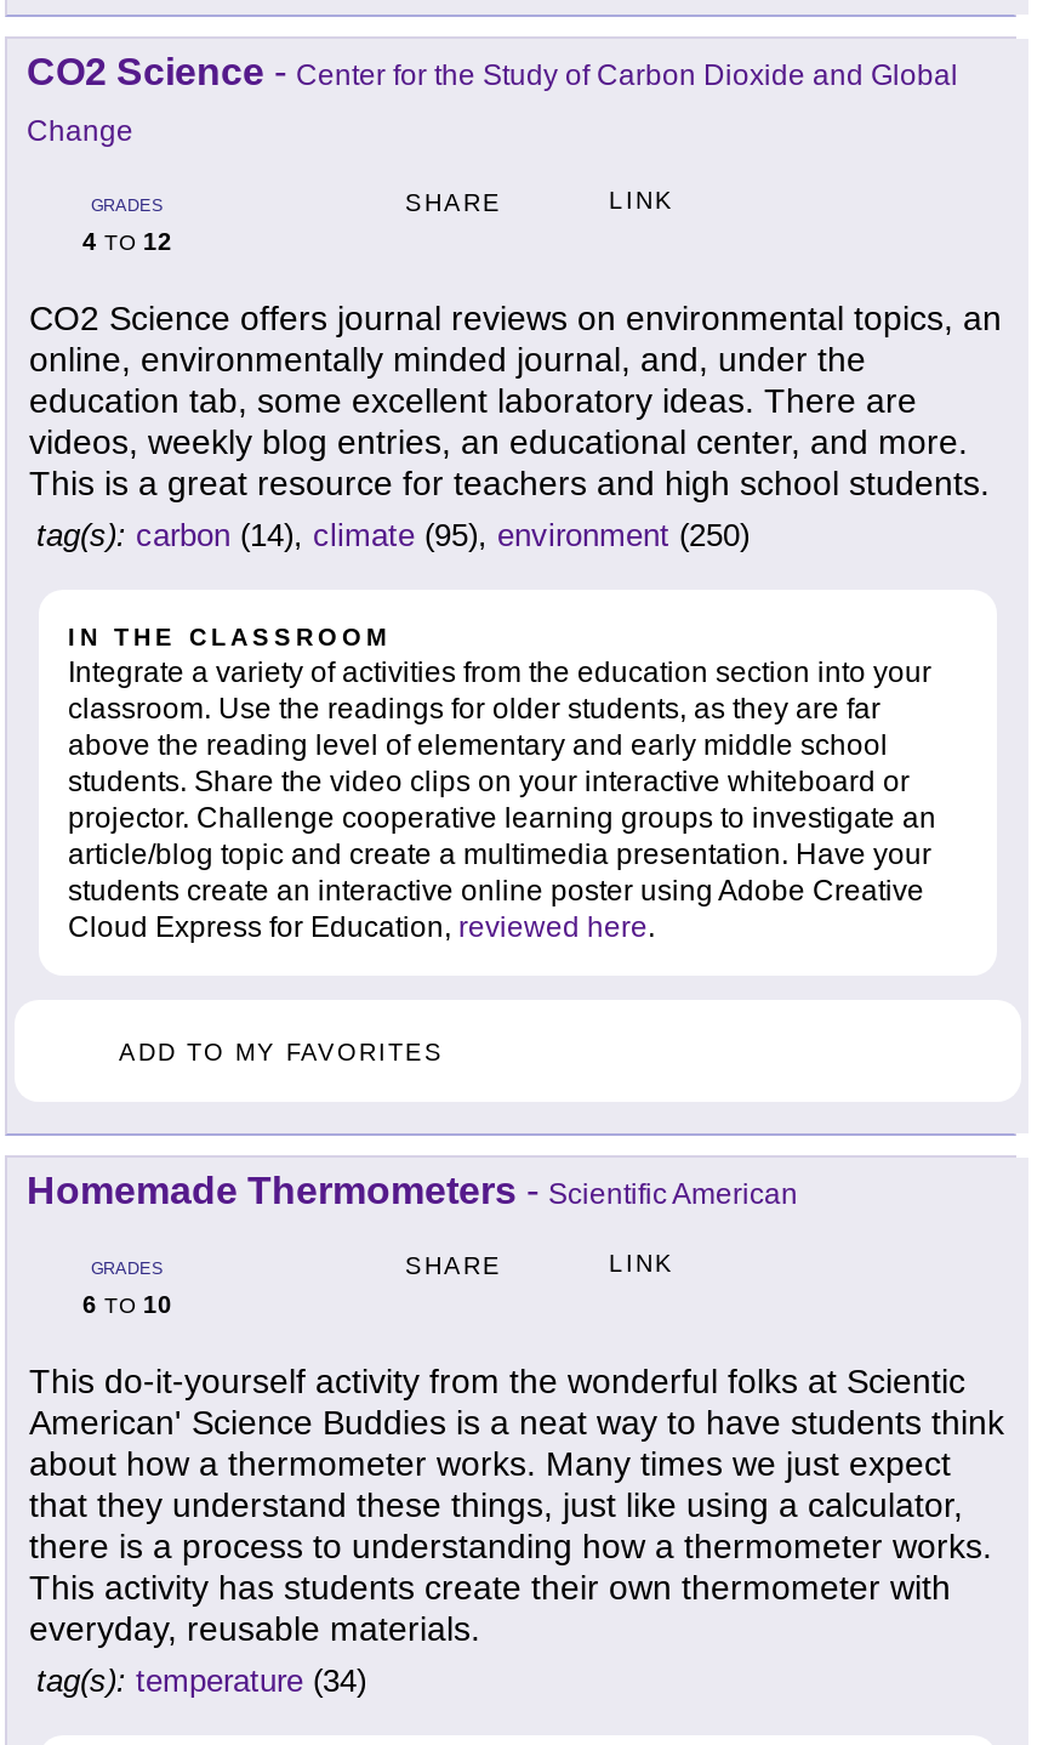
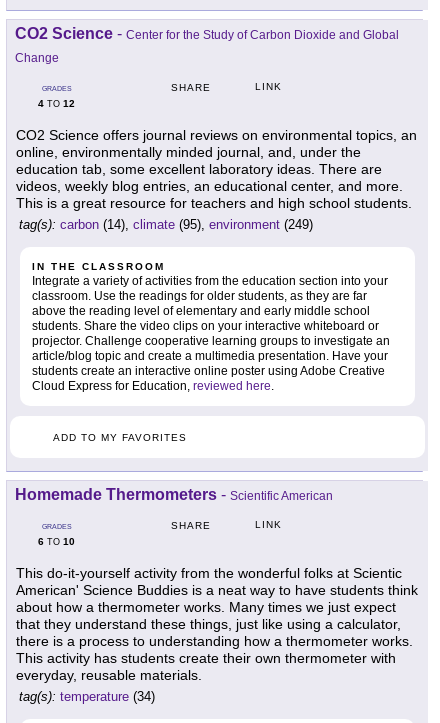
[36,518,750,554] tag(s): carbon (14), climate (95), environment (250) -> [19,217,313,232] tag(s): carbon (14), climate (95), environment (249)

